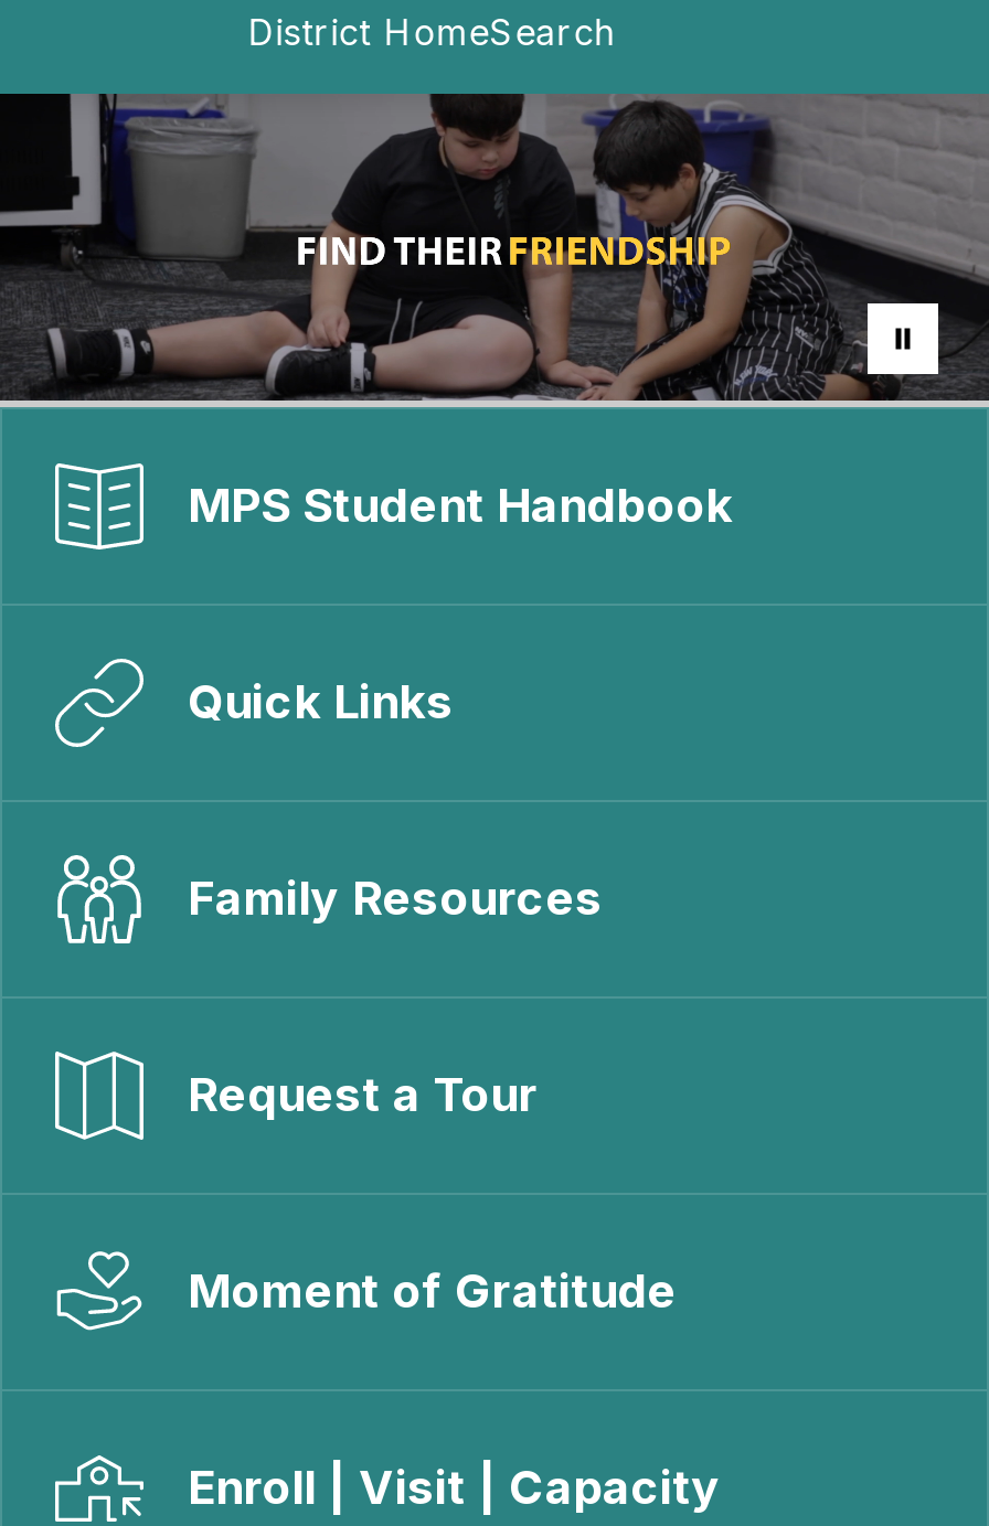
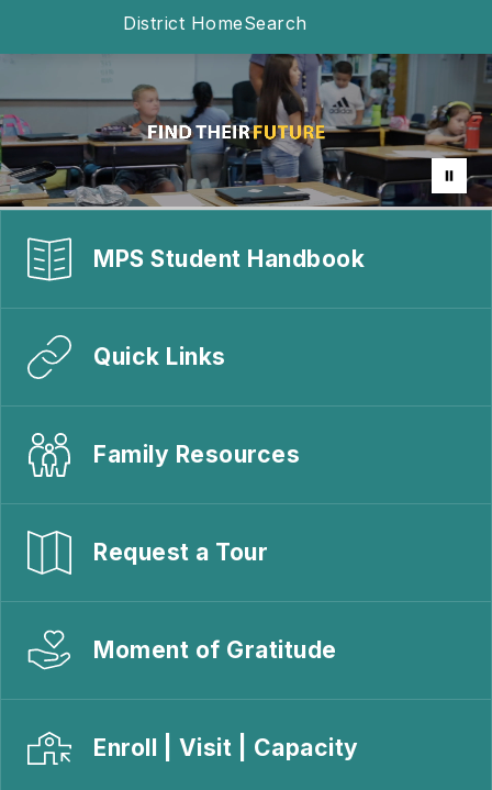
[7,92,982,403] [image] -> [3,54,489,207] [image]

